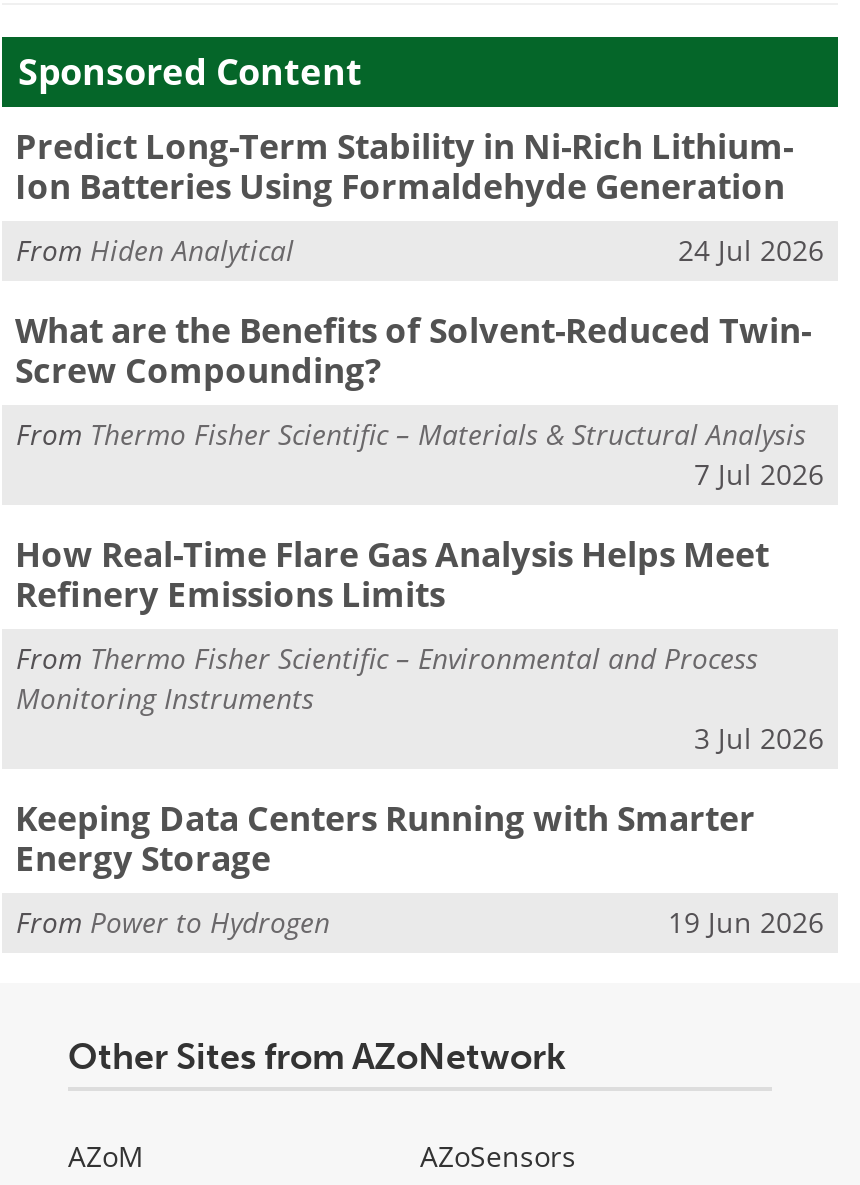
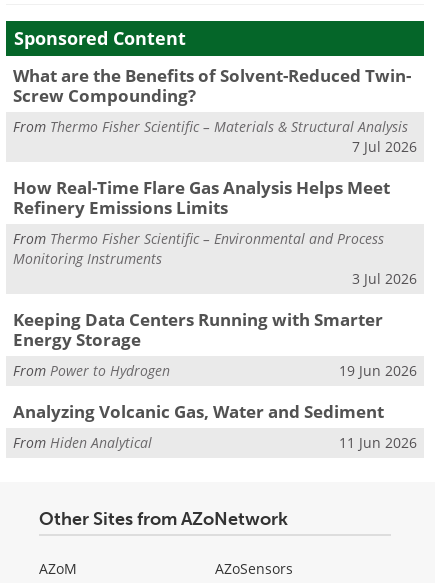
[15,123,824,268] Predict Long-Term Stability in Ni-Rich Lithium- | Ion Batteries Using Formaldehyde Generation | 24 Jul 2026 -> none
moved [16,230,294,268] -> [13,433,152,452]: From Hiden Analytical
moved [15,307,824,941] -> [12,64,417,380]: What are the Benefits of Solvent-Reduced Twin- | Screw Compounding? | From Thermo Fisher Scientific – Materials & Structural Analysis | ... | From Power to Hydrogen | 19 Jun 2026
none -> [12,400,417,452] Analyzing Volcanic Gas, Water and Sediment | 11 Jun 2026

